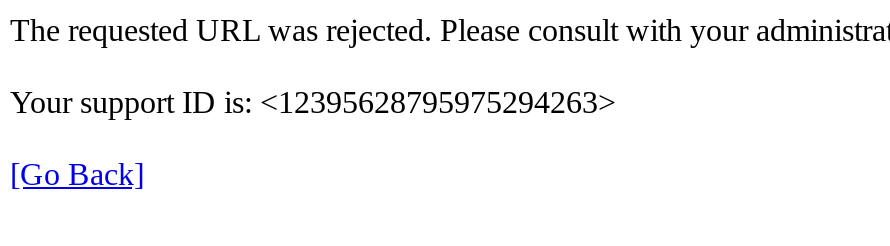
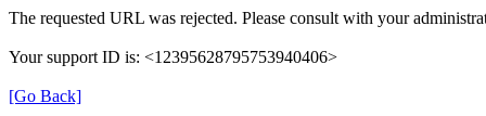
[10,85,616,119] Your support ID is: <12395628795975294263> -> [9,48,337,66] Your support ID is: <12395628795753940406>

